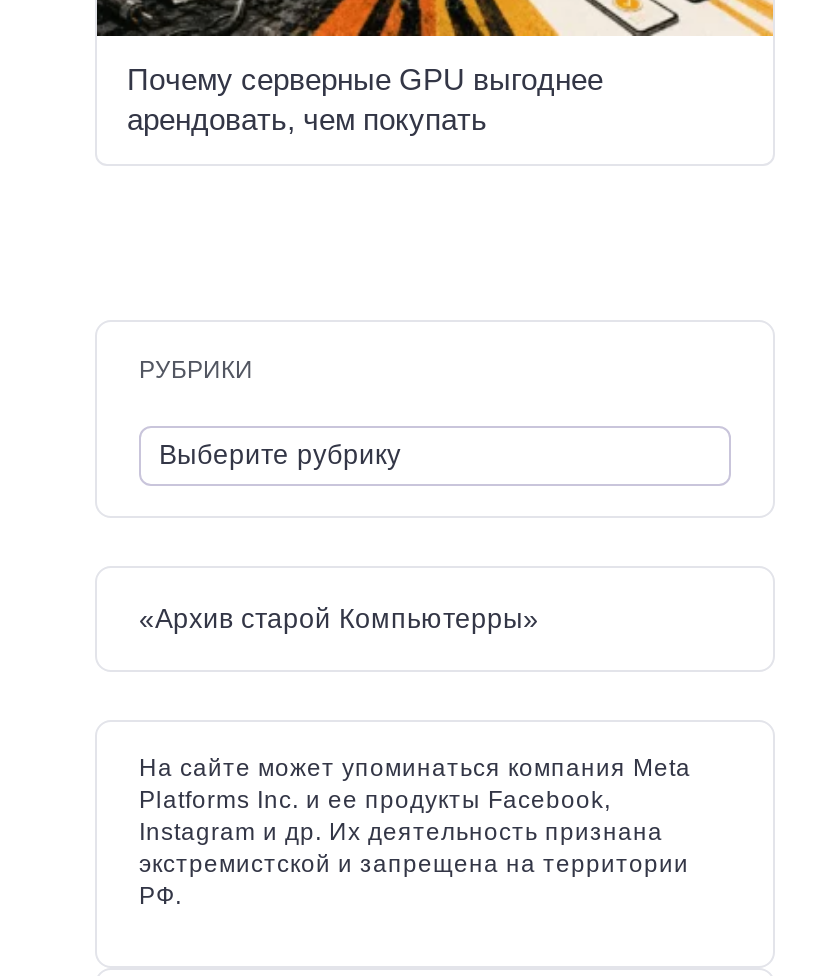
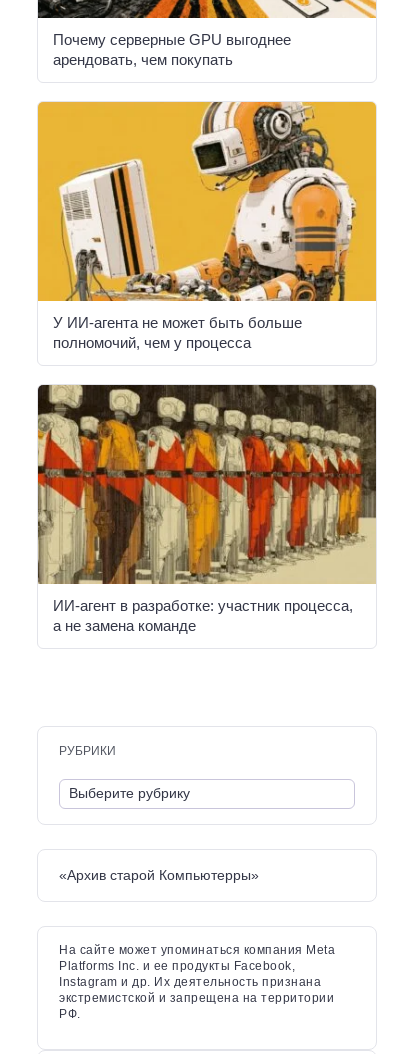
none -> [37,101,376,351] [image] | У ИИ-агента не может быть больше | полномочий, чем у процесса
none -> [37,384,377,634] [image] | ИИ-агент в разработке: участник процесса, | а не замена команде

